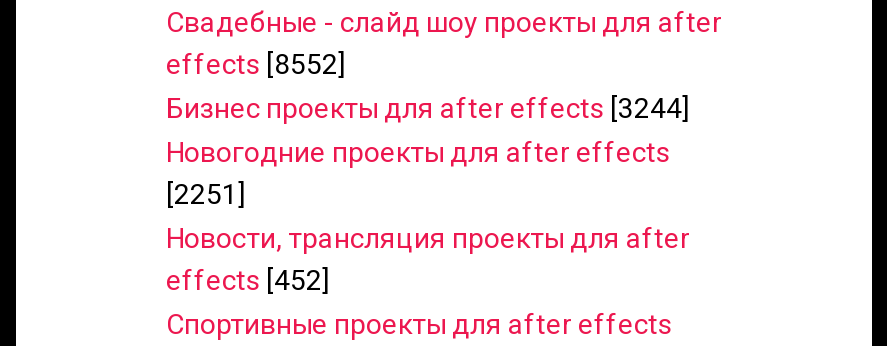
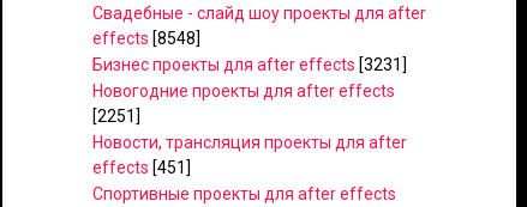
[166,48,346,80] effects [8552] -> [92,29,200,48] effects [8548]
[166,92,690,124] Бизнес проекты для after effects [3244] -> [92,55,407,74] Бизнес проекты для after effects [3231]
[166,264,330,296] effects [452] -> [92,158,191,177] effects [451]

